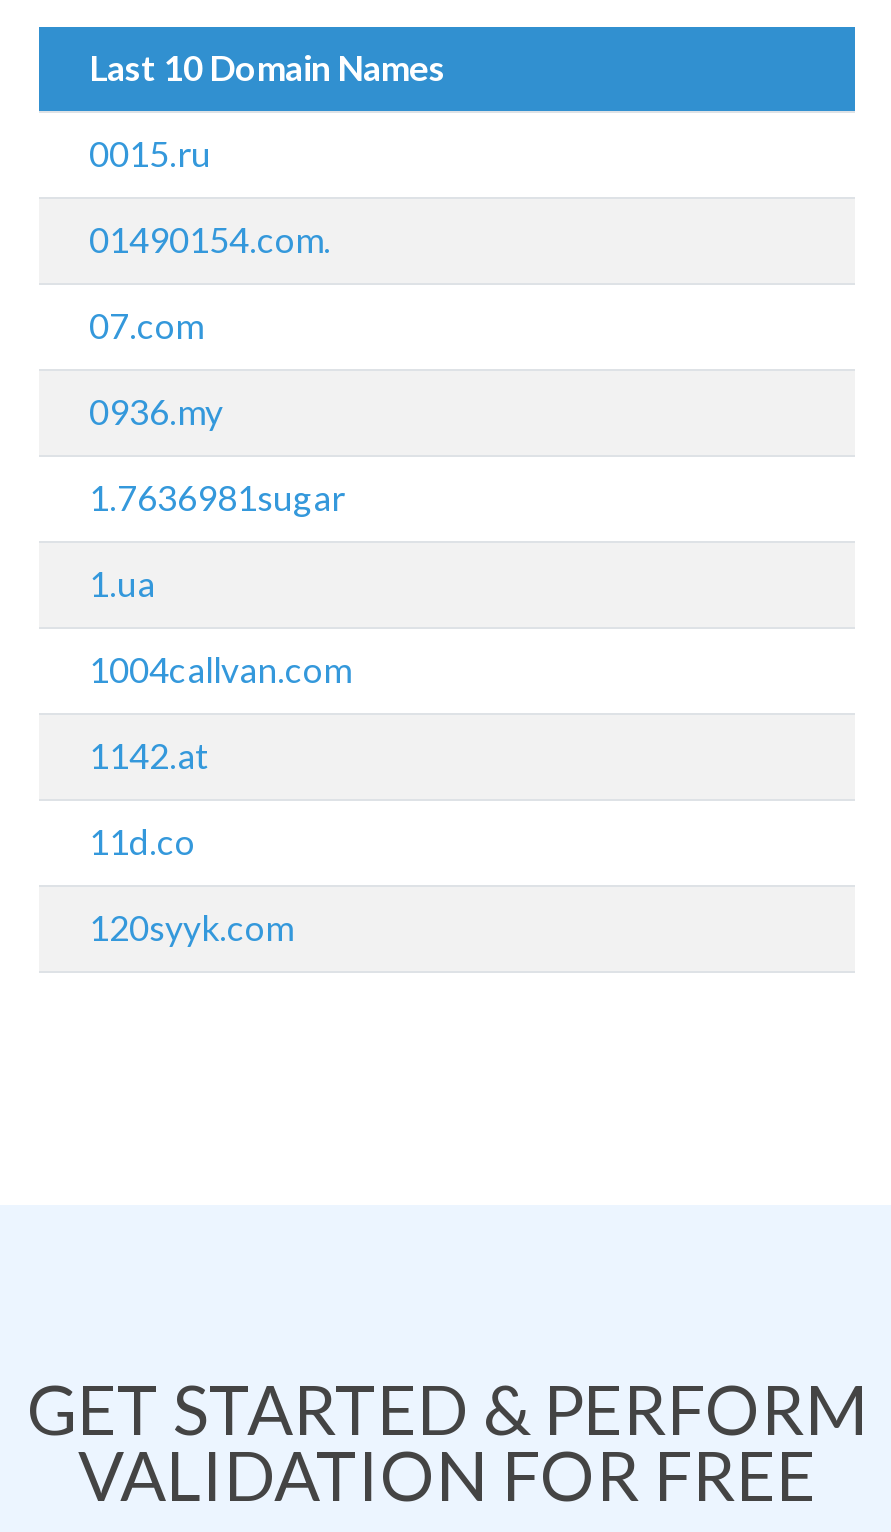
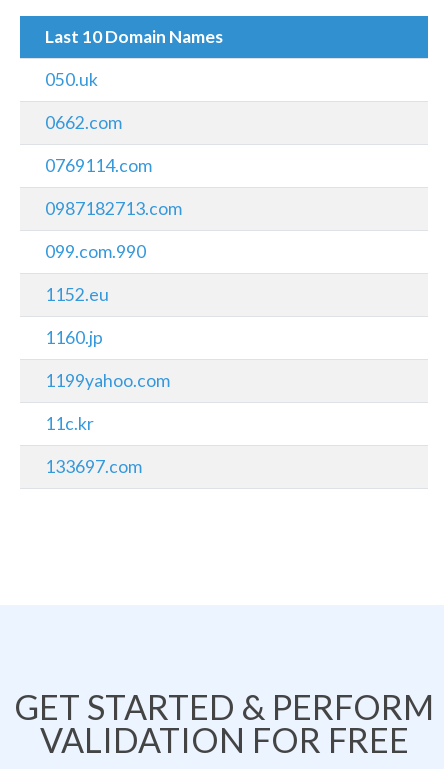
[89,133,211,175] 0015.ru -> [45,69,98,90] 050.uk
[89,219,331,261] 01490154.com. -> [45,112,122,133] 0662.com
[89,305,203,347] 07.com -> [45,155,152,176] 0769114.com
[89,391,223,433] 0936.my -> [45,198,182,219] 0987182713.com
[89,477,345,519] 1.7636981sugar -> [45,241,146,262] 099.com.990
[89,563,155,605] 1.ua -> [45,284,109,305] 1152.eu
[89,649,351,691] 1004callvan.com -> [45,327,103,348] 1160.jp
[89,735,209,777] 1142.at -> [45,370,170,391] 1199yahoo.com
[89,821,195,863] 11d.co -> [45,413,94,434] 11c.kr
[89,907,293,949] 120syyk.com -> [45,456,142,477] 133697.com

